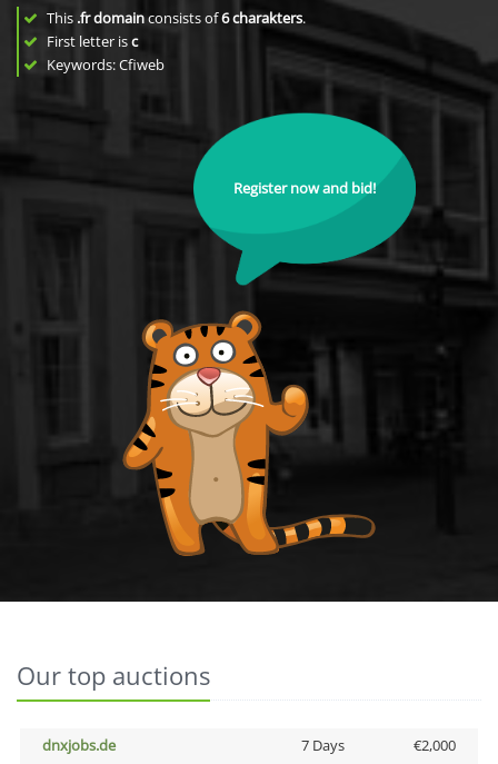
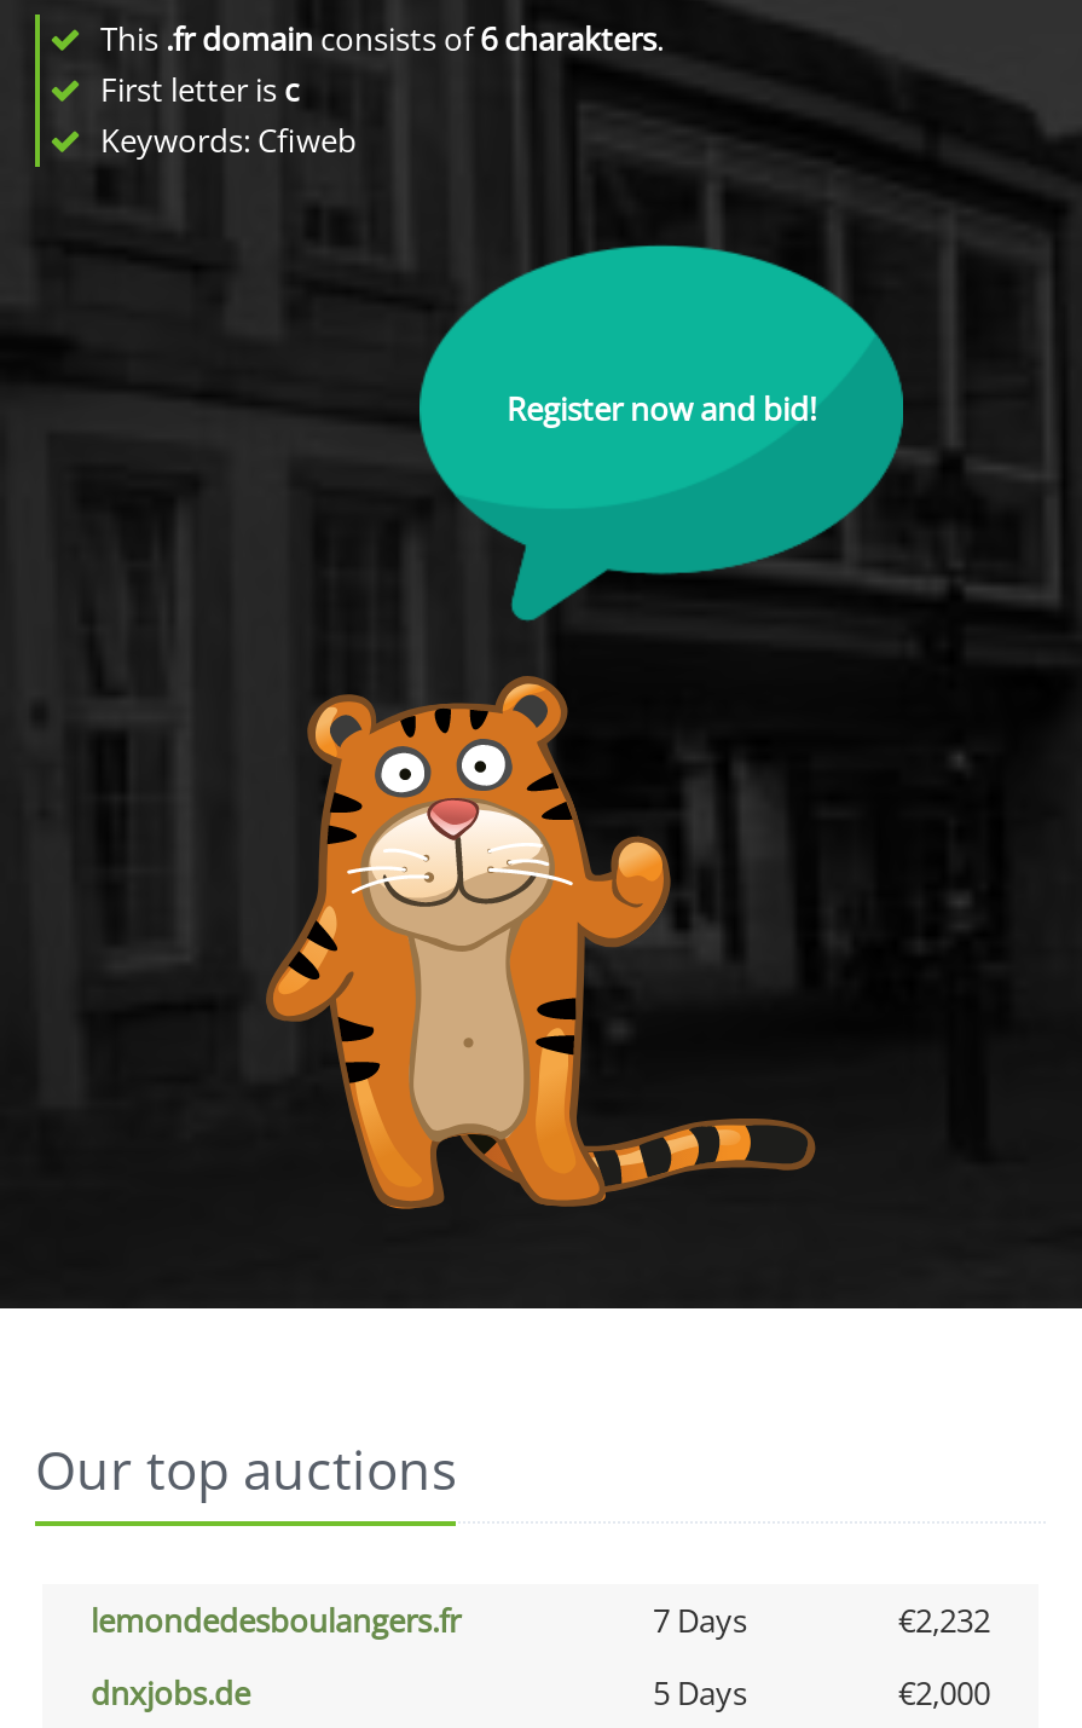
none -> [91,1599,990,1642] lemondedesboulangers.fr | 7 Days | €2,232
[301,735,344,755] 7 Days -> [653,1671,747,1715] 5 Days

